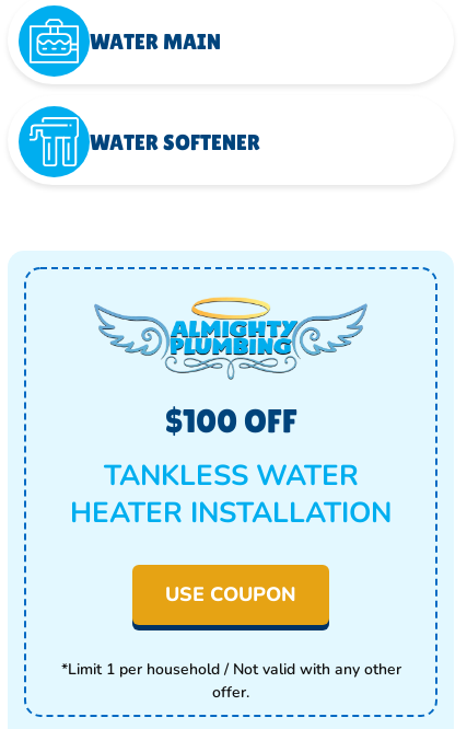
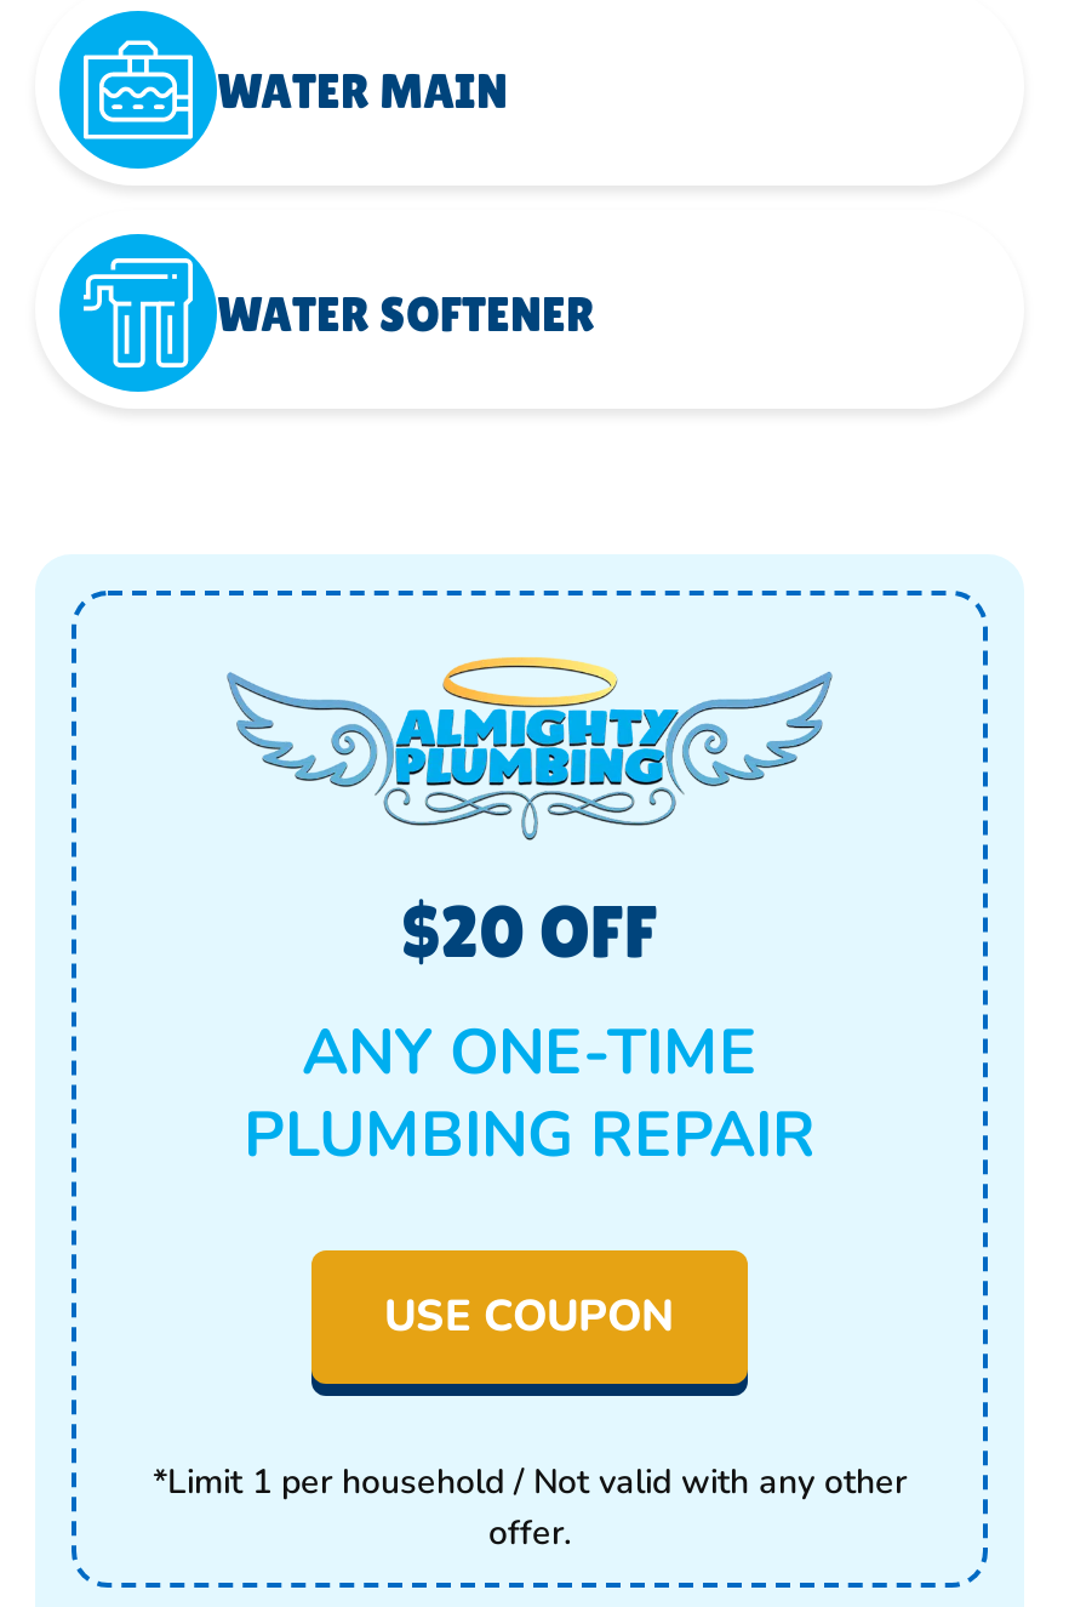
[70,402,392,532] $100 OFF | TANKLESS WATER | HEATER INSTALLATION -> [244,889,816,1178] $20 OFF | ANY ONE-TIME | PLUMBING REPAIR

